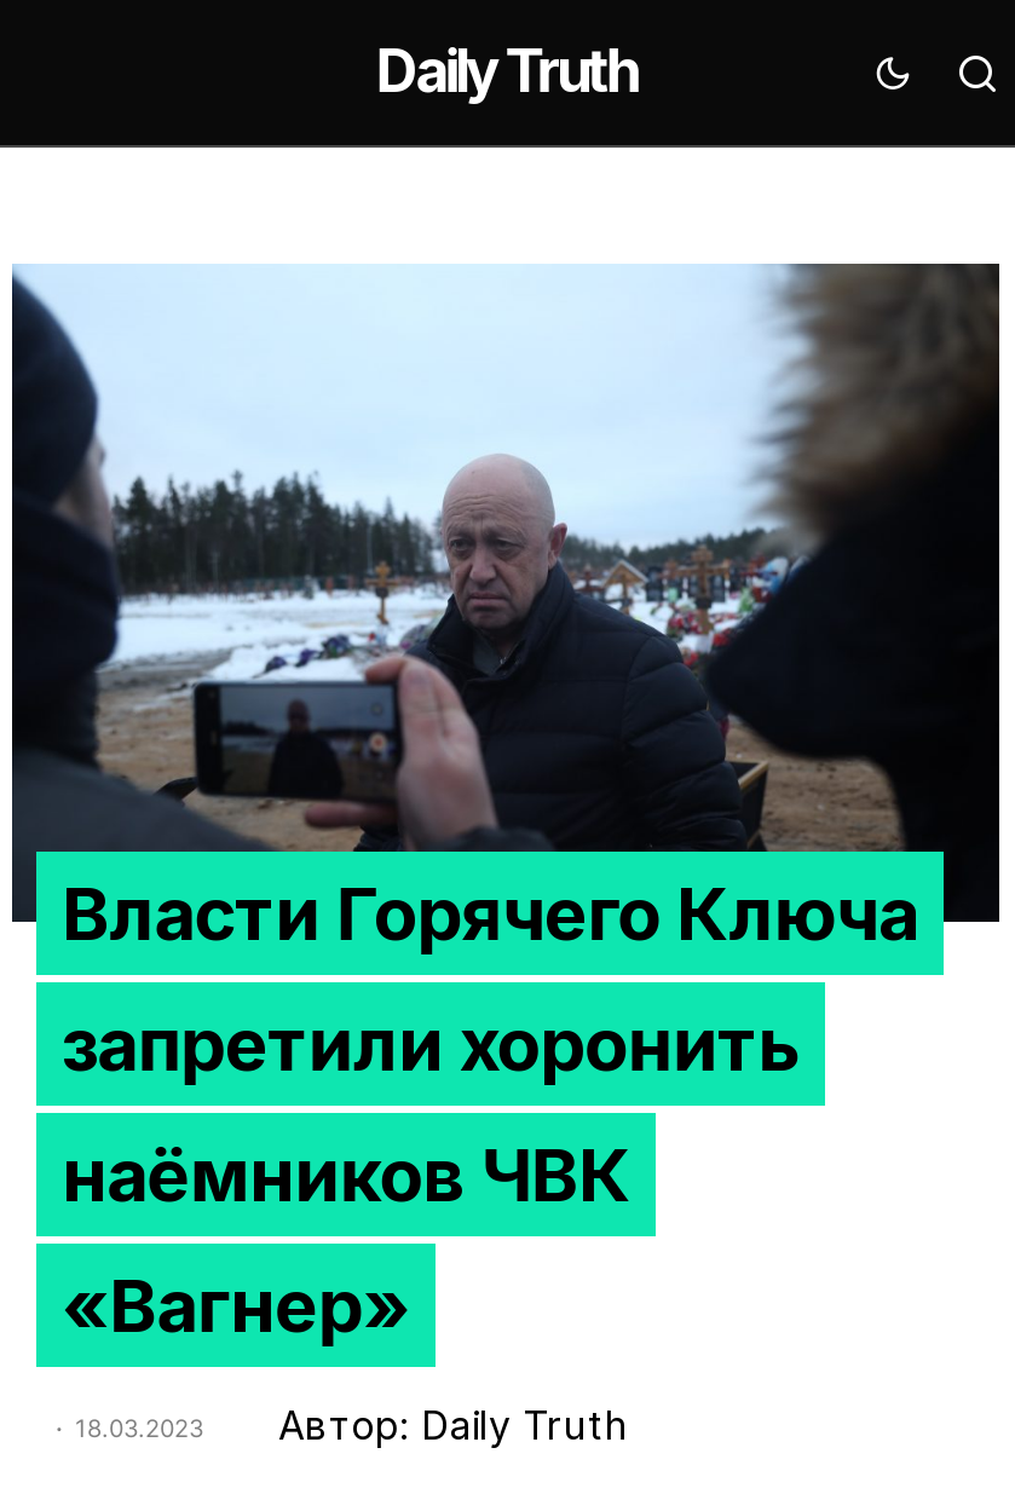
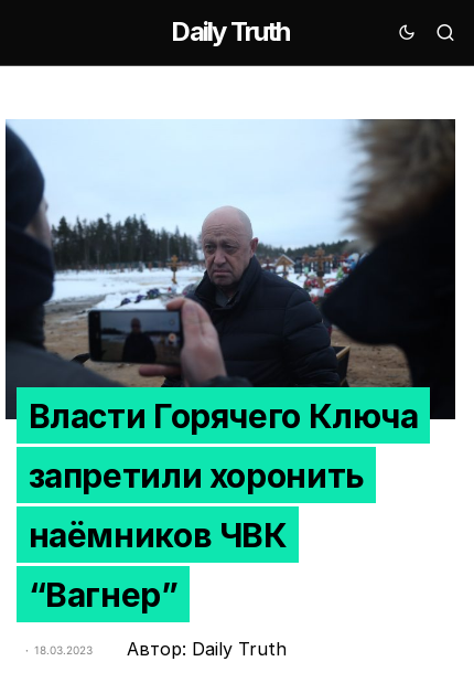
[62,1263,410,1350] «Вагнер» -> [28,575,178,614] “Вагнер”

